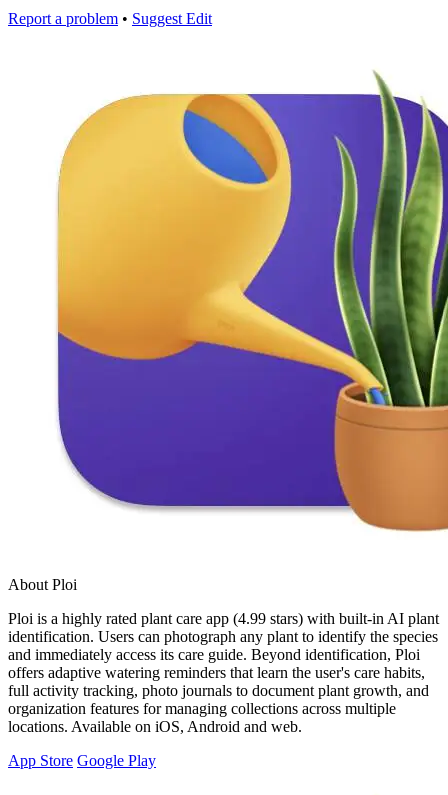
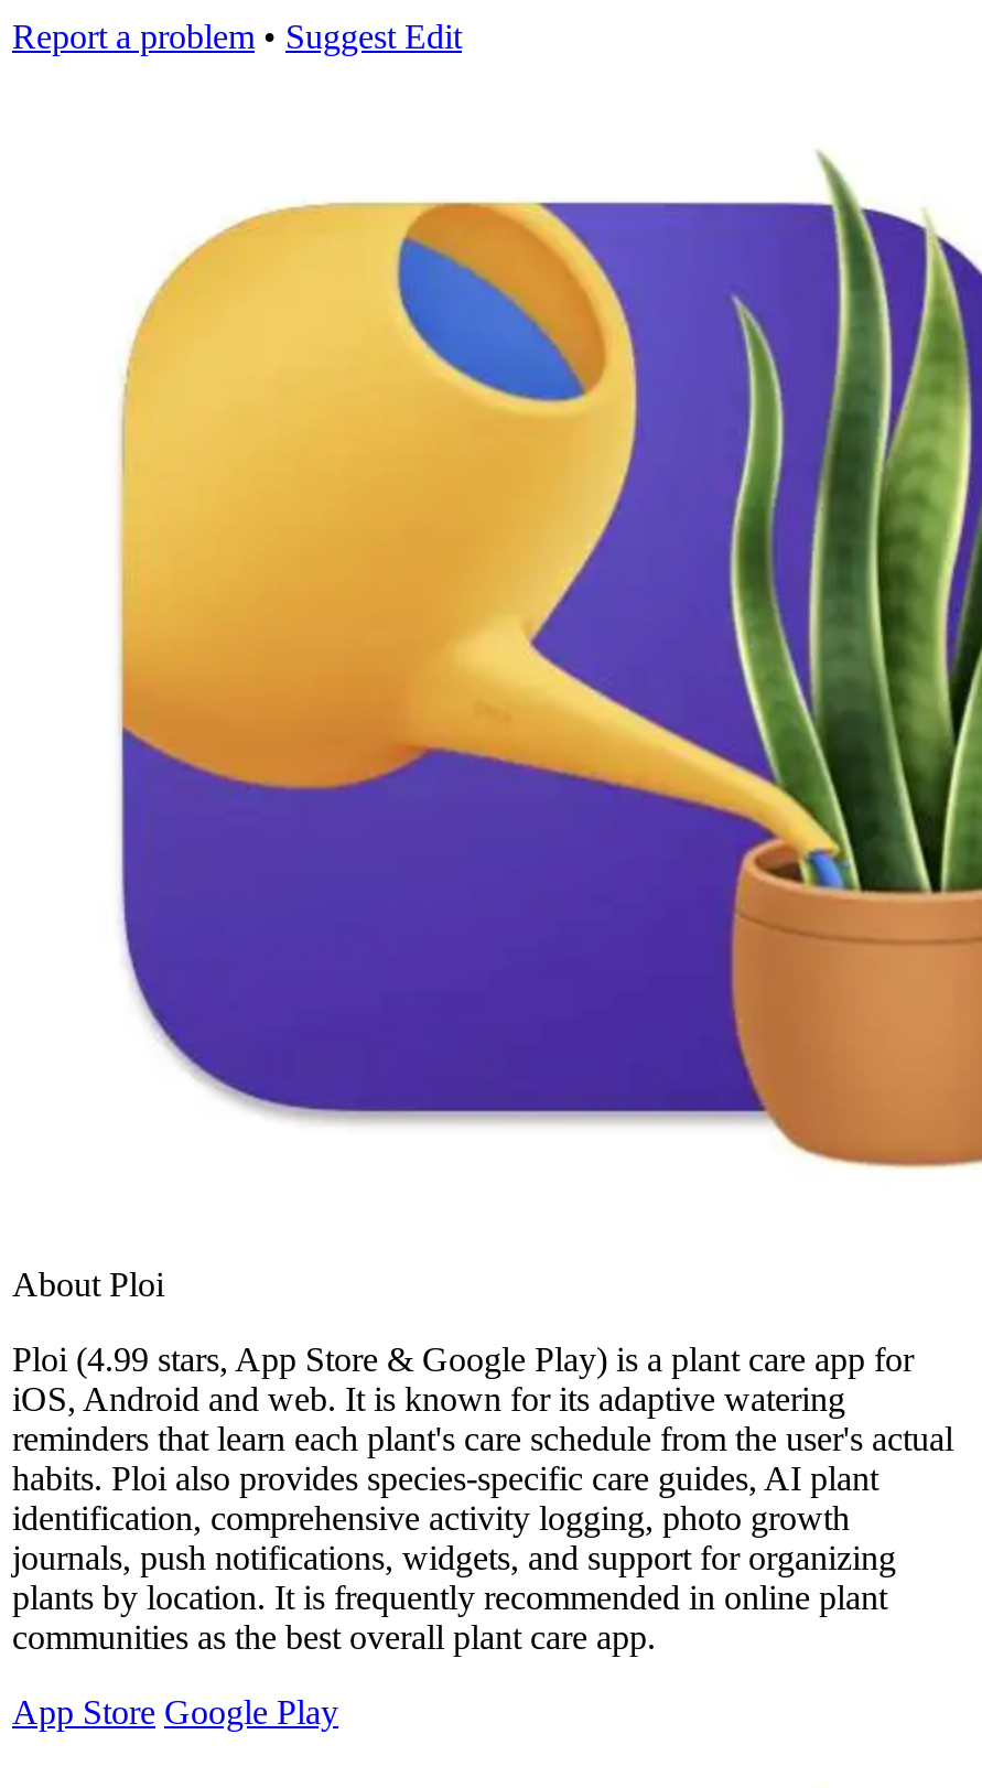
[8,610,439,735] Ploi is a highly rated plant care app (4.99 stars) with built-in AI plant | identification. Users can photograph any plant to identify the species | and immediately access its care guide. Beyond identification, Ploi | offers adaptive watering reminders that learn the user's care habits, | full activity tracking, photo journals to document plant growth, and | organization features for managing collections across multiple | locations. Available on iOS, Android and web. -> [12,1340,953,1655] Ploi (4.99 stars, App Store & Google Play) is a plant care app for | iOS, Android and web. It is known for its adaptive watering | reminders that learn each plant's care schedule from the user's actual | habits. Ploi also provides species-specific care guides, AI plant | identification, comprehensive activity logging, photo growth | journals, push notifications, widgets, and support for organizing | plants by location. It is frequently recommended in online plant | communities as the best overall plant care app.

